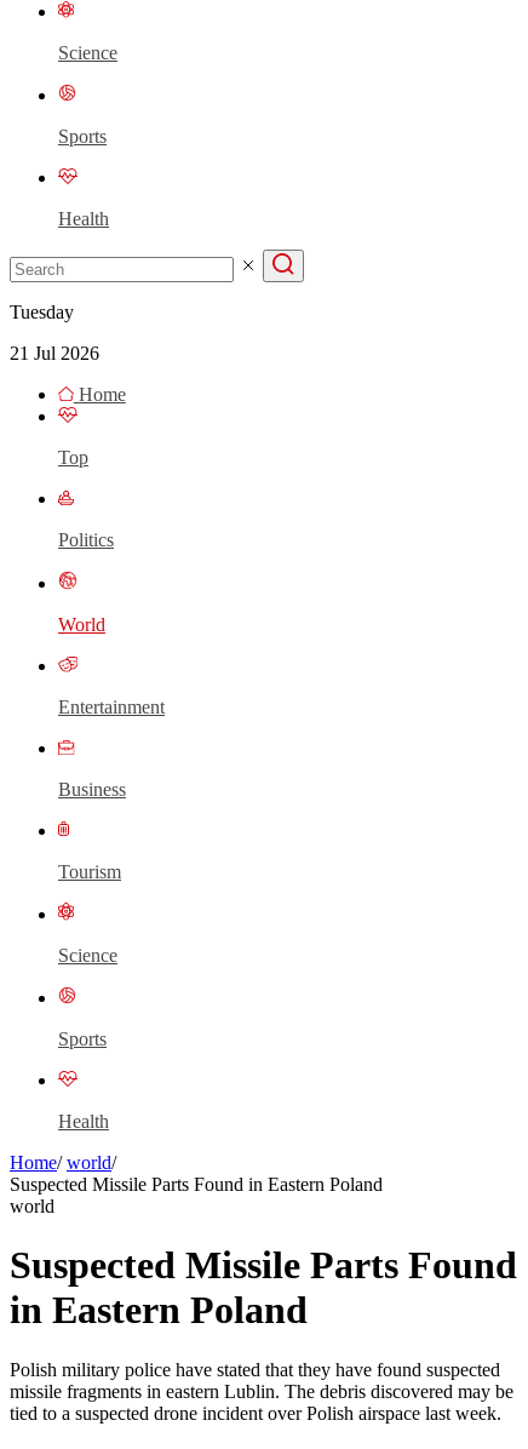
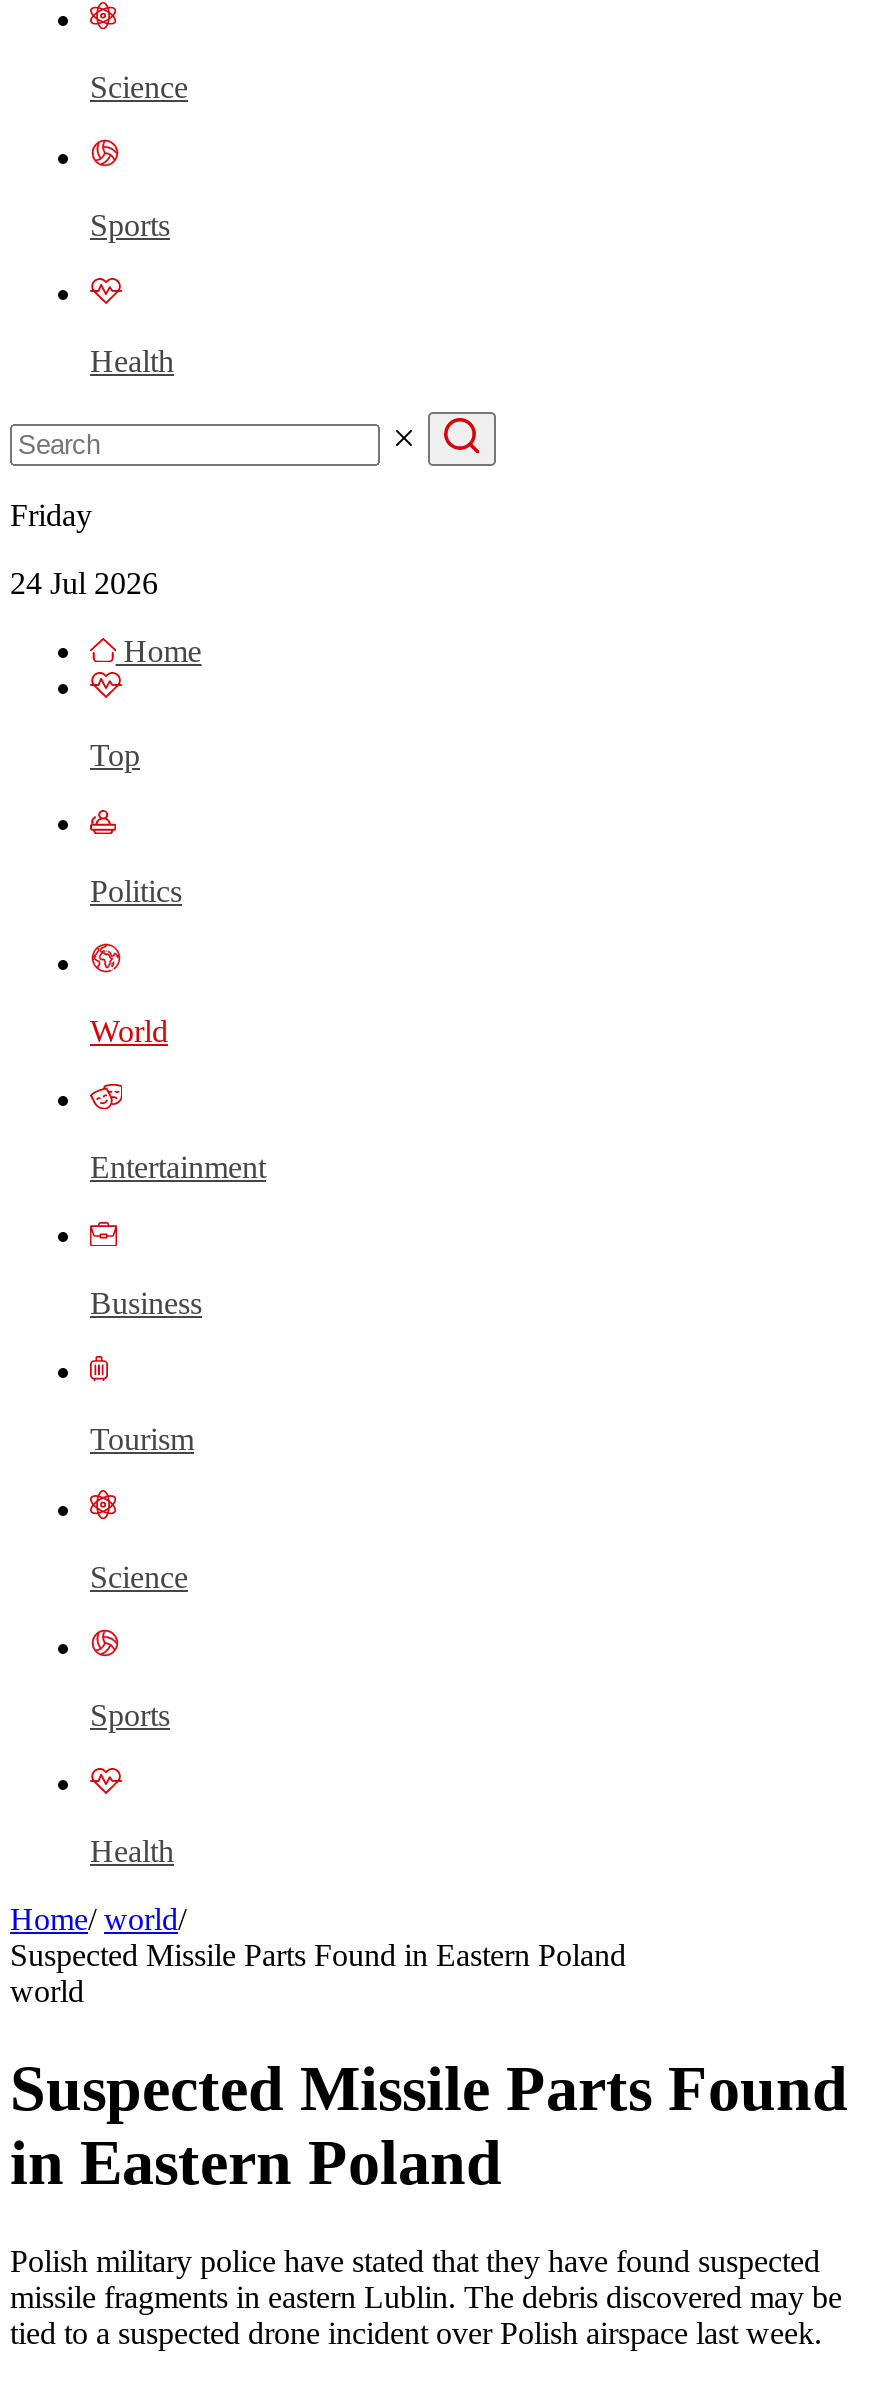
[10,302,74,323] Tuesday -> [10,499,92,533] Friday
[10,343,99,364] 21 Jul 2026 -> [10,567,158,601] 24 Jul 2026

